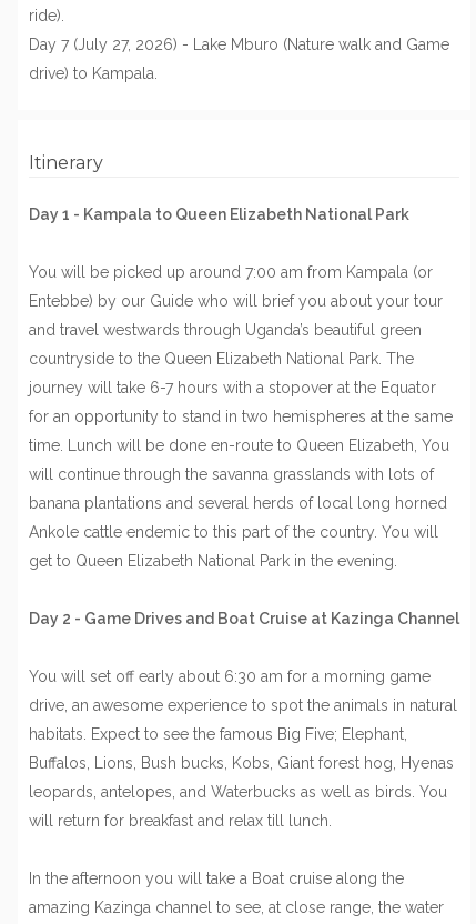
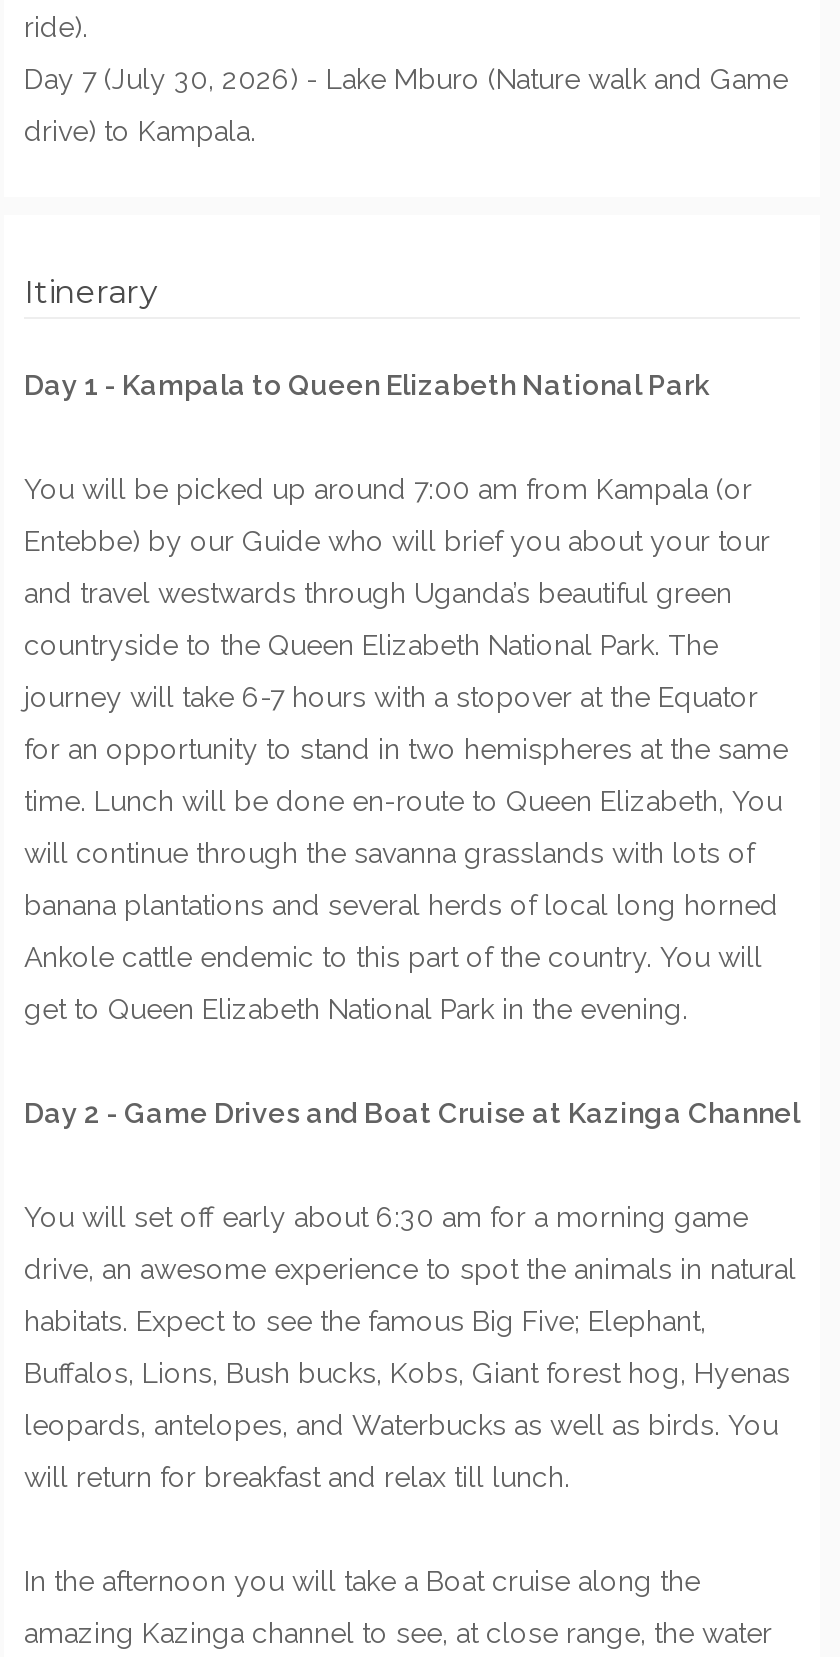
[29,36,449,54] Day 7 (July 27, 2026) - Lake Mburo (Nature walk and Game -> [24,64,788,96] Day 7 (July 30, 2026) - Lake Mburo (Nature walk and Game

